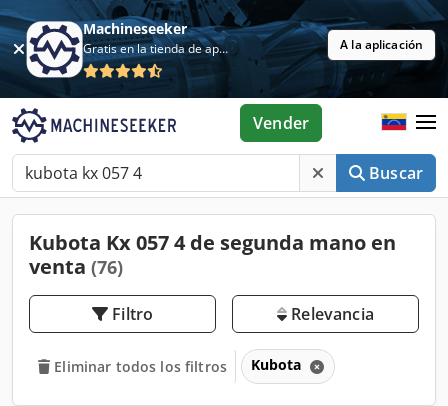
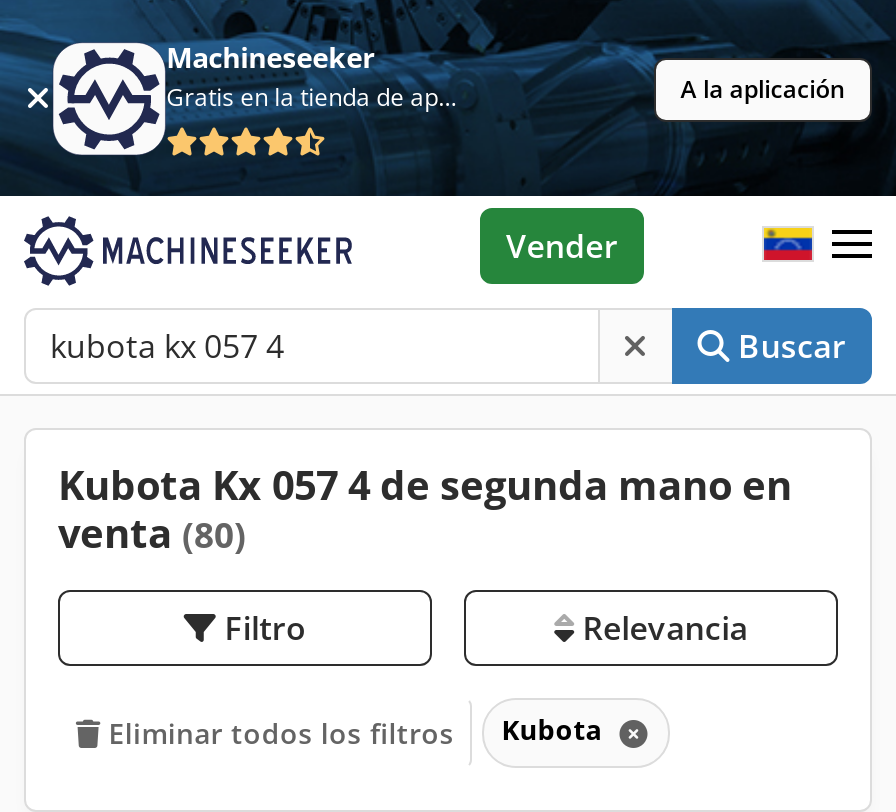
[29,253,123,280] venta (76) -> [58,506,246,560] venta (80)

